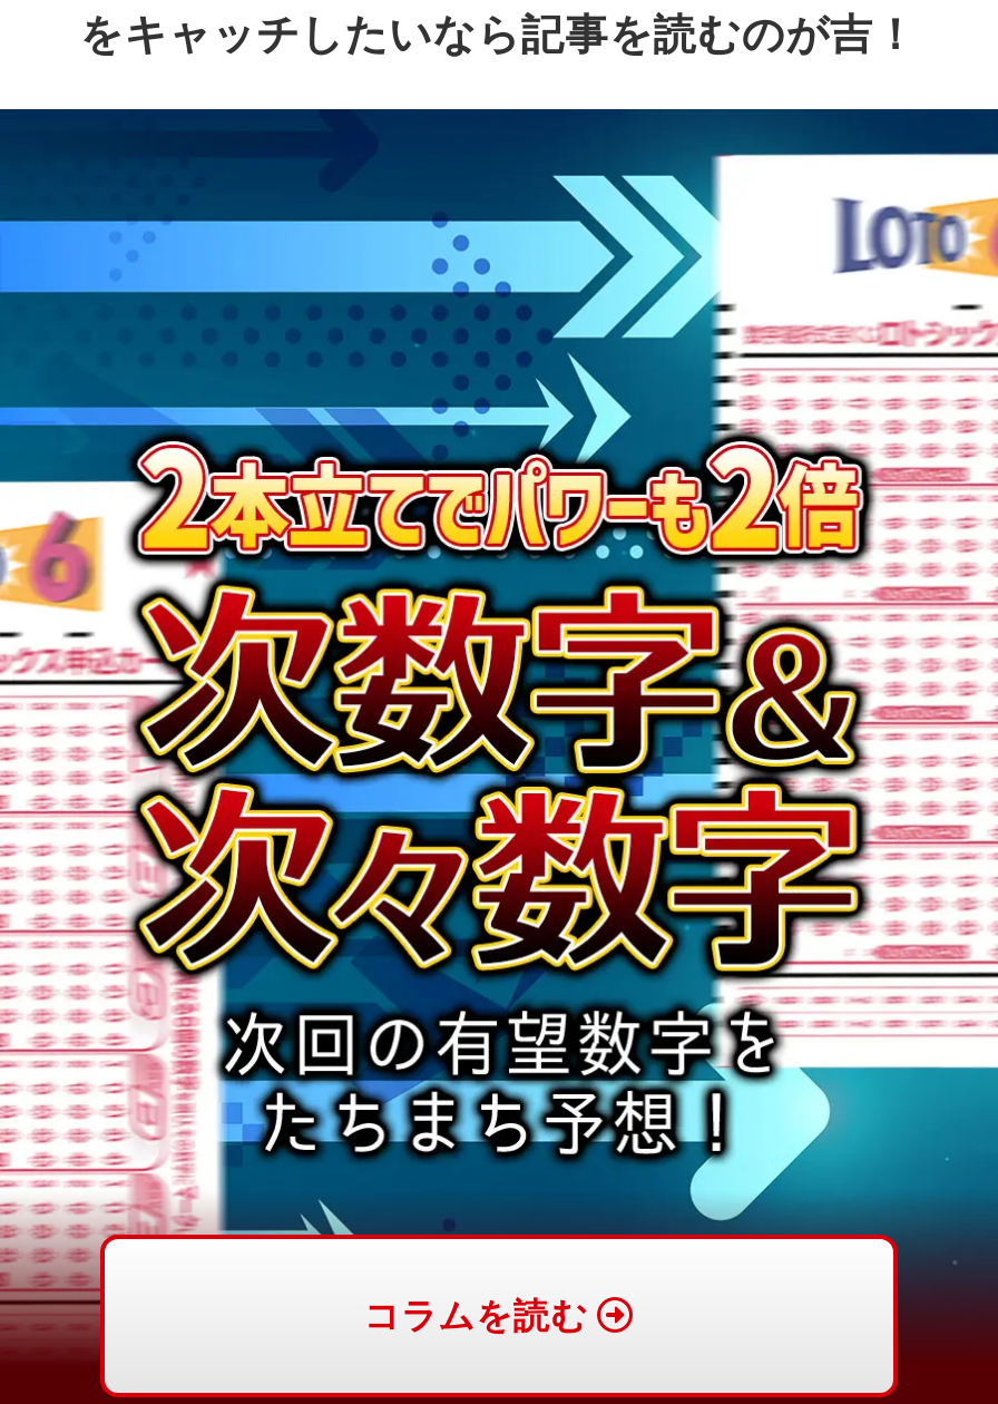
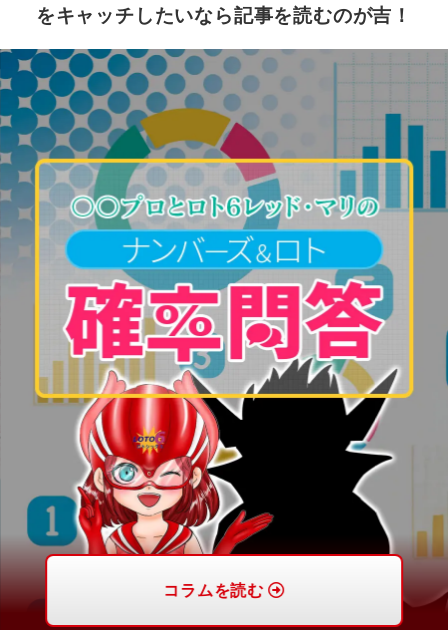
[7,109,991,1346] [image] -> [3,48,445,603] [image]

